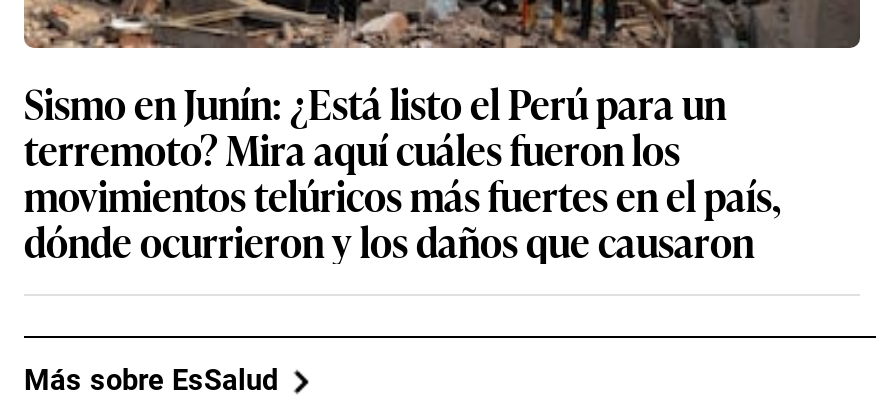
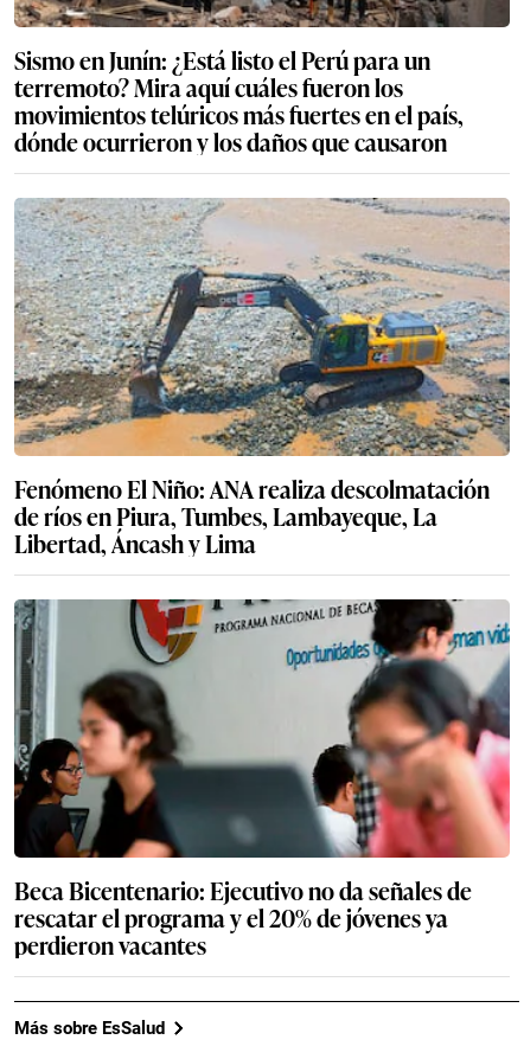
none -> [13,198,510,561] [image] | Fenómeno El Niño: ANA realiza descolmatación | de ríos en Piura, Tumbes, Lambayeque, La | Libertad, Áncash y Lima
none -> [13,598,511,962] [image] | Beca Bicentenario: Ejecutivo no da señales de | rescatar el programa y el 20% de jóvenes ya | perdieron vacantes

